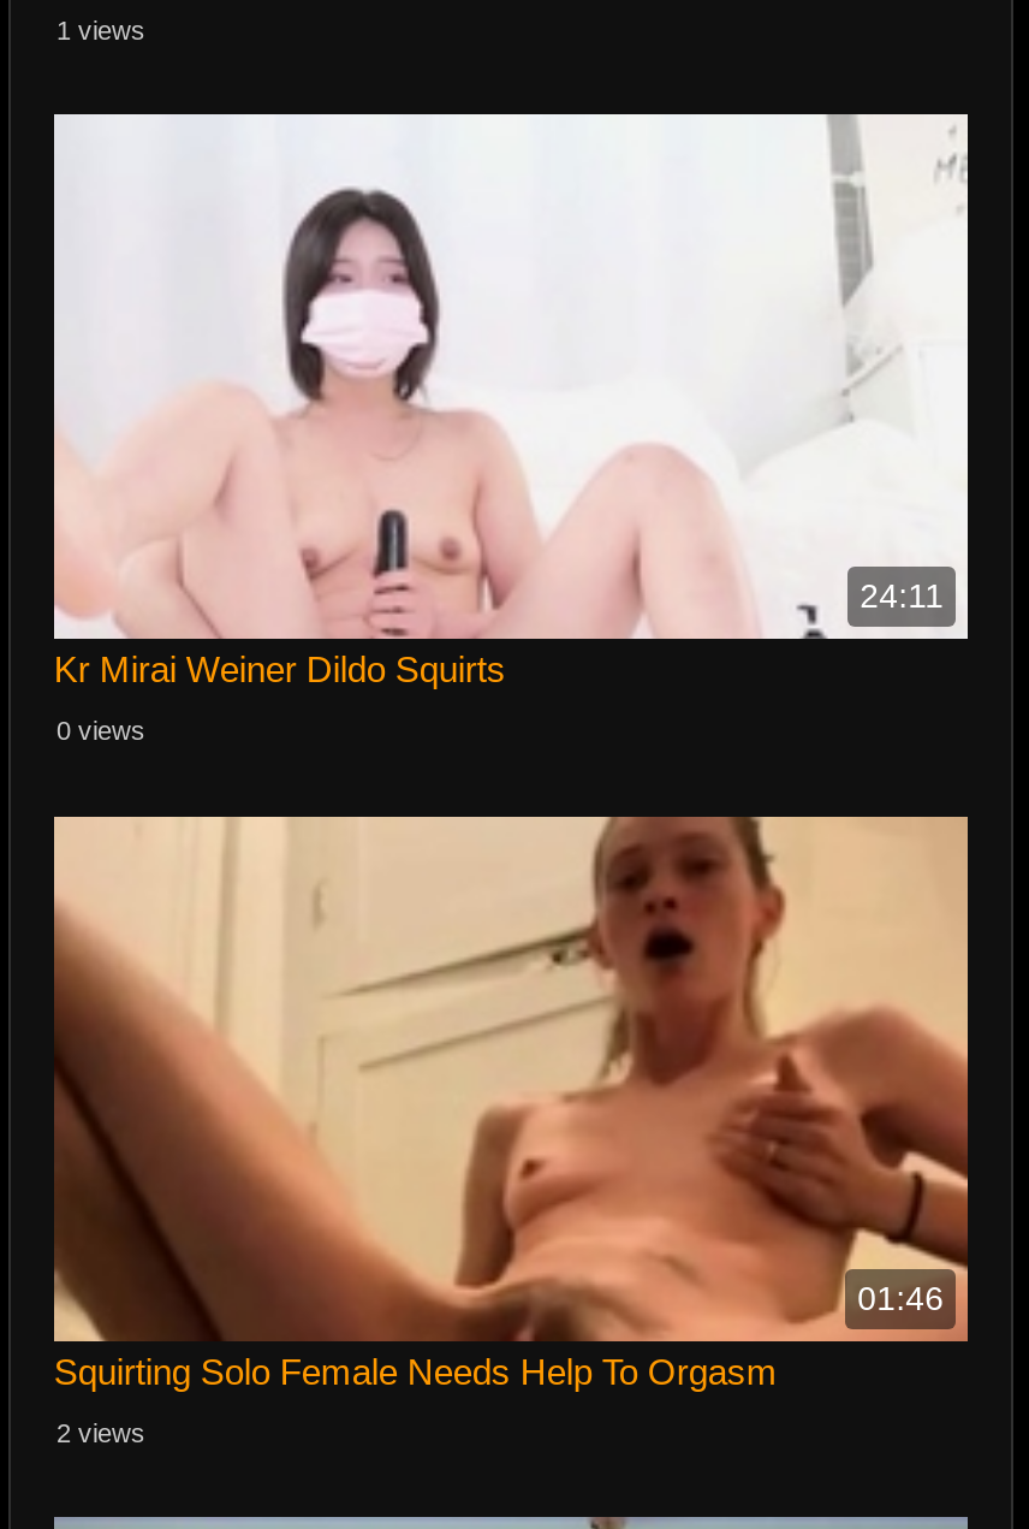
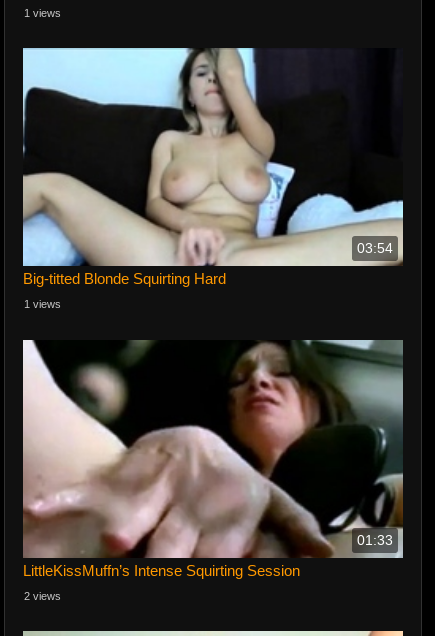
[52,112,970,641] [image] | 24:11 -> [22,47,404,266] [image] | 03:54
[54,649,506,690] Kr Mirai Weiner Dildo Squirts -> [23,270,226,287] Big-titted Blonde Squirting Hard
[56,717,145,745] 0 views -> [24,298,61,310] 1 views
[52,814,970,1344] [image] | 01:46 -> [22,340,404,559] [image] | 01:33
[54,1351,778,1392] Squirting Solo Female Needs Help To Orgasm -> [23,562,300,579] LittleKissMuffn’s Intense Squirting Session

